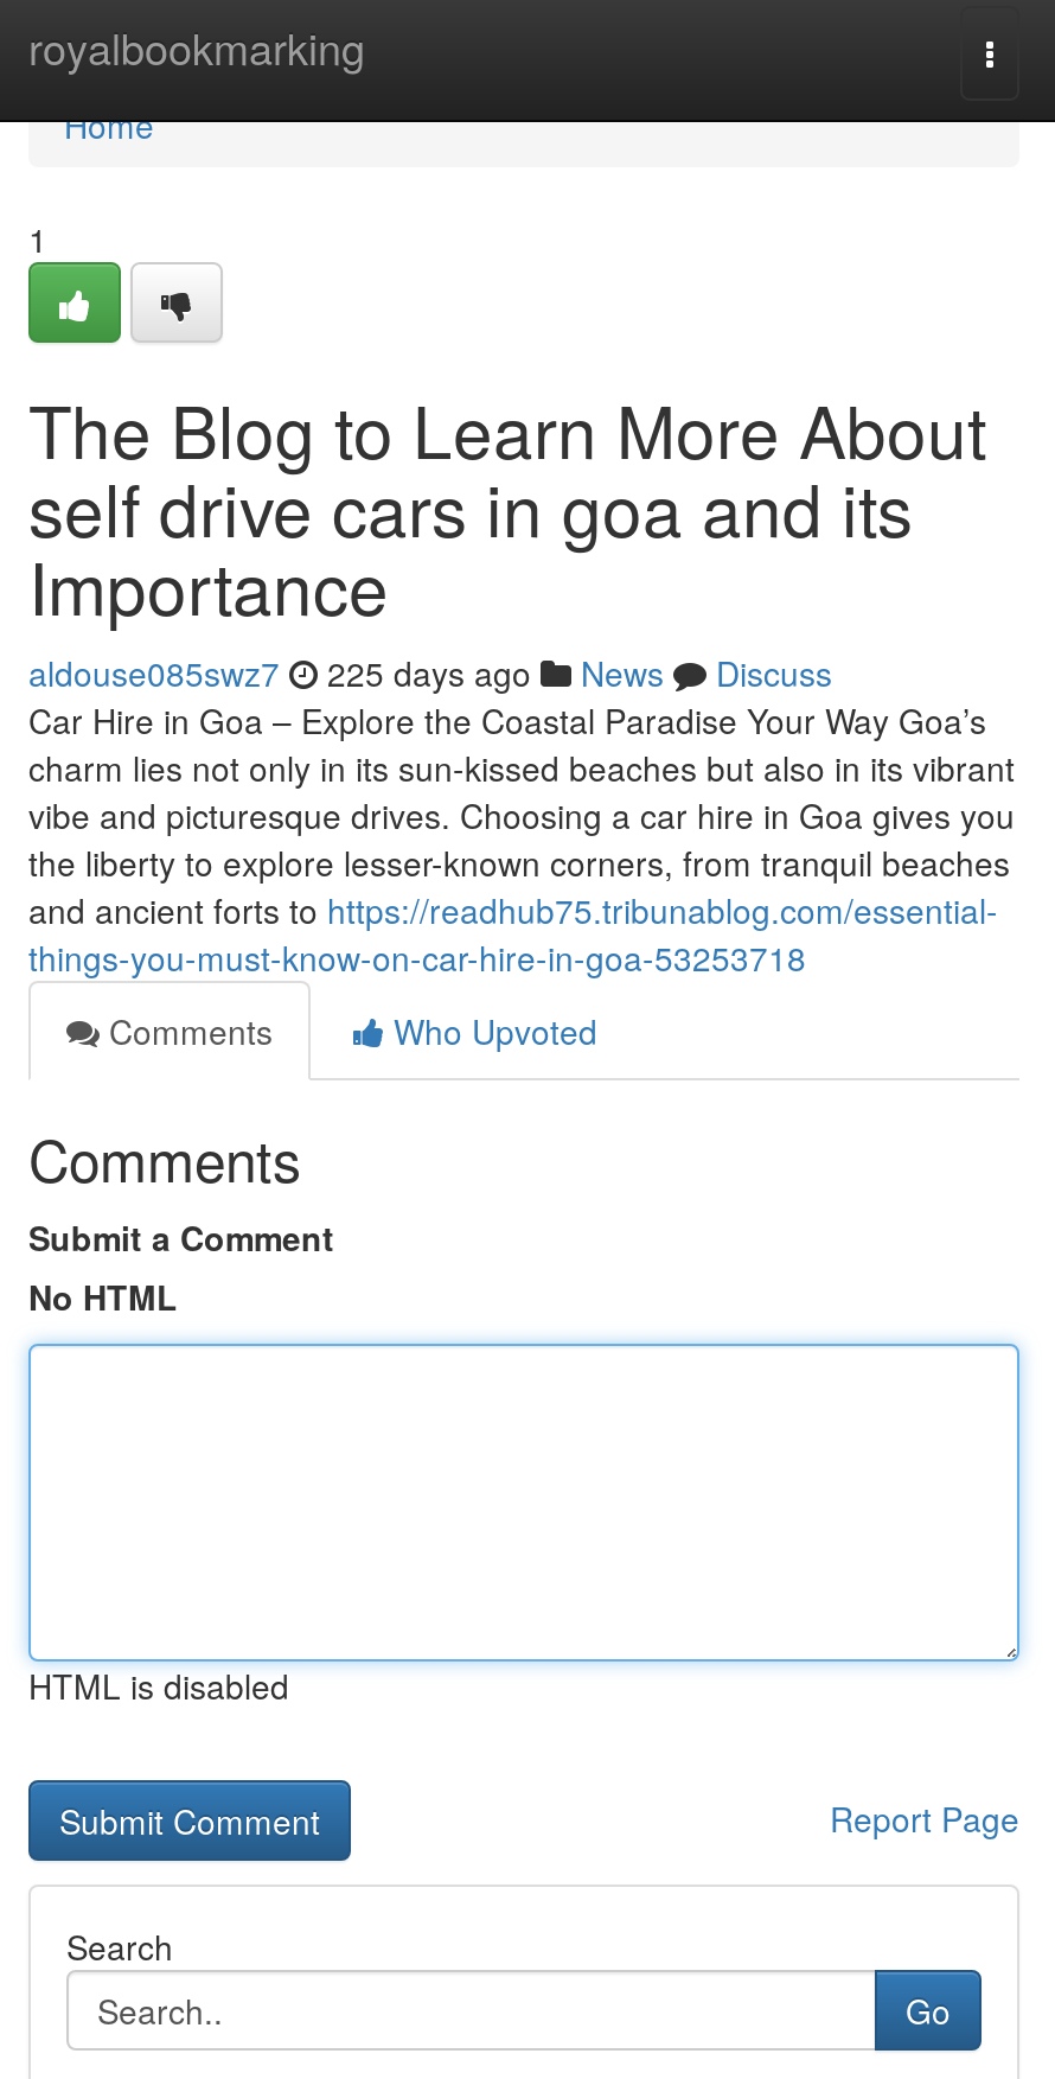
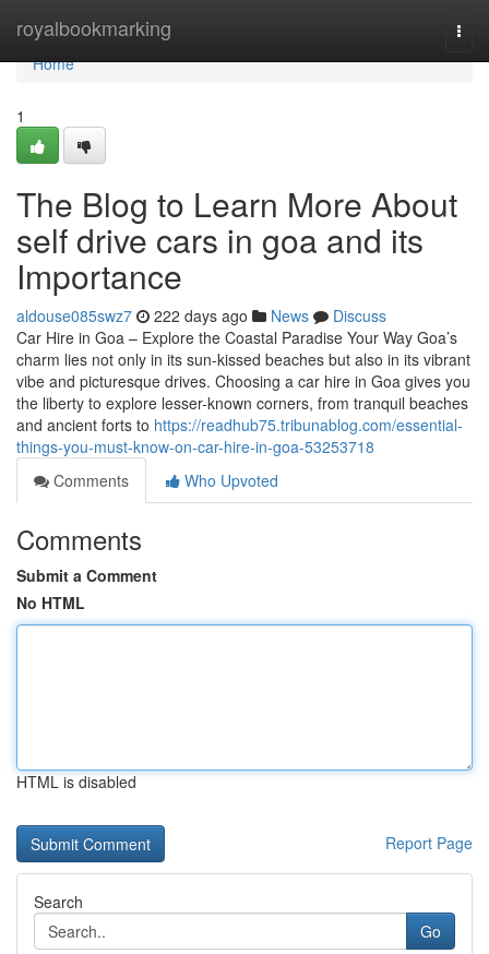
[28,649,832,696] aldouse085swz7 225 days ago News Discuss -> [16,305,386,326] aldouse085swz7 222 days ago News Discuss

